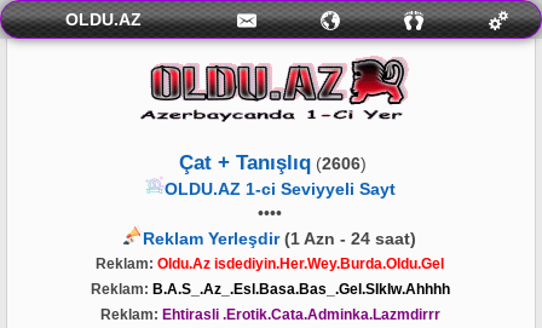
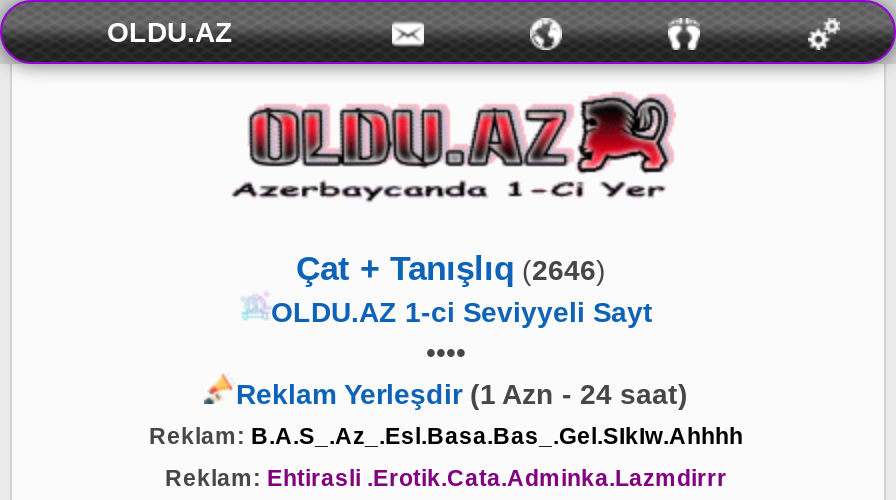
[173,151,367,174] Çat + Tanışlıq (2606) -> [286,250,606,288] Çat + Tanışlıq (2646)
[96,255,444,271] Reklam: Oldu.Az isdediyin.Her.Wey.Burda.Oldu.Gel -> none

